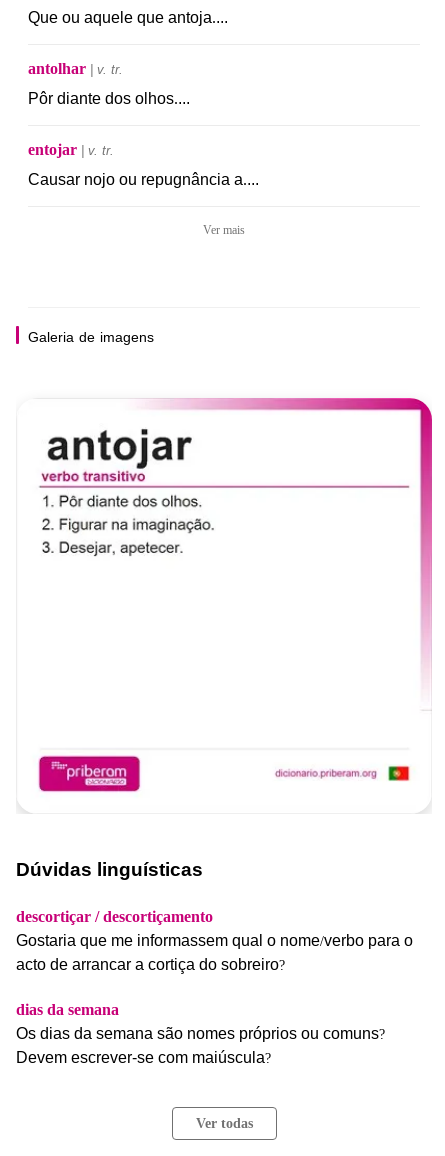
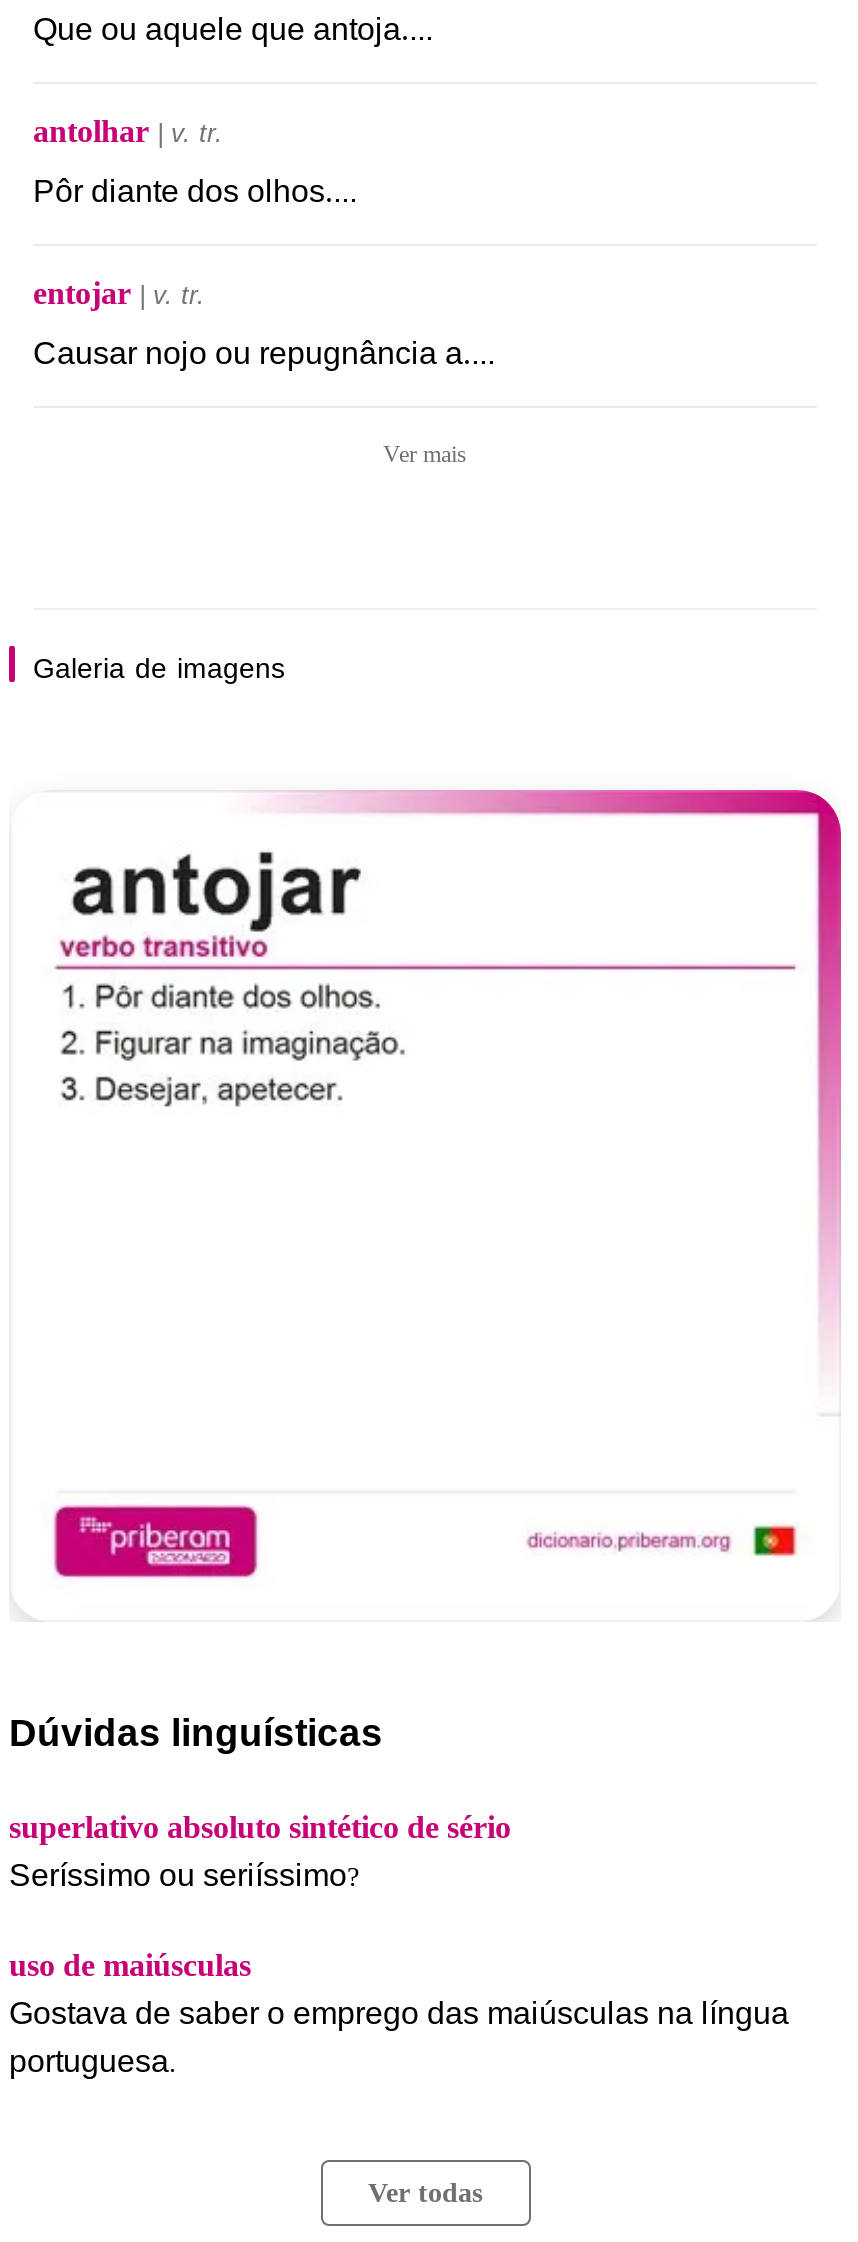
[16,908,413,973] descortiçar / descortiçamento | Gostaria que me informassem qual o nome/verbo para o | acto de arrancar a cortiça do sobreiro? -> [9,1810,511,1892] superlativo absoluto sintético de sério | Seríssimo ou seriíssimo?
[16,1001,385,1066] dias da semana | Os dias da semana são nomes próprios ou comuns? | Devem escrever-se com maiúscula? -> [9,1948,789,2078] uso de maiúsculas | Gostava de saber o emprego das maiúsculas na língua | portuguesa.

